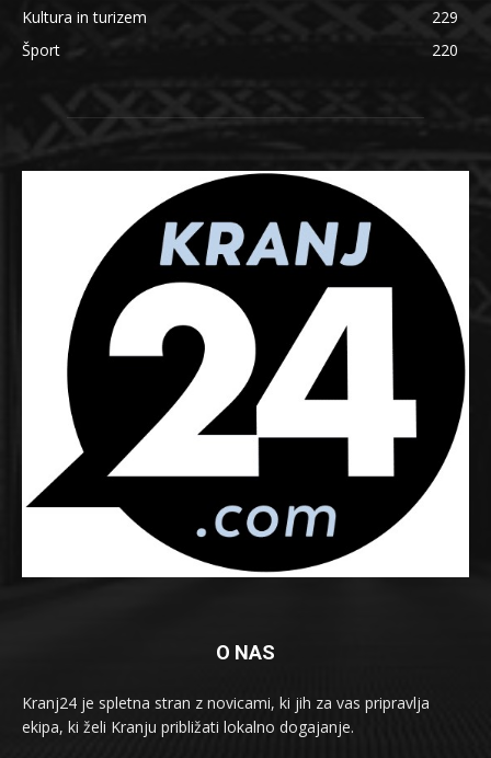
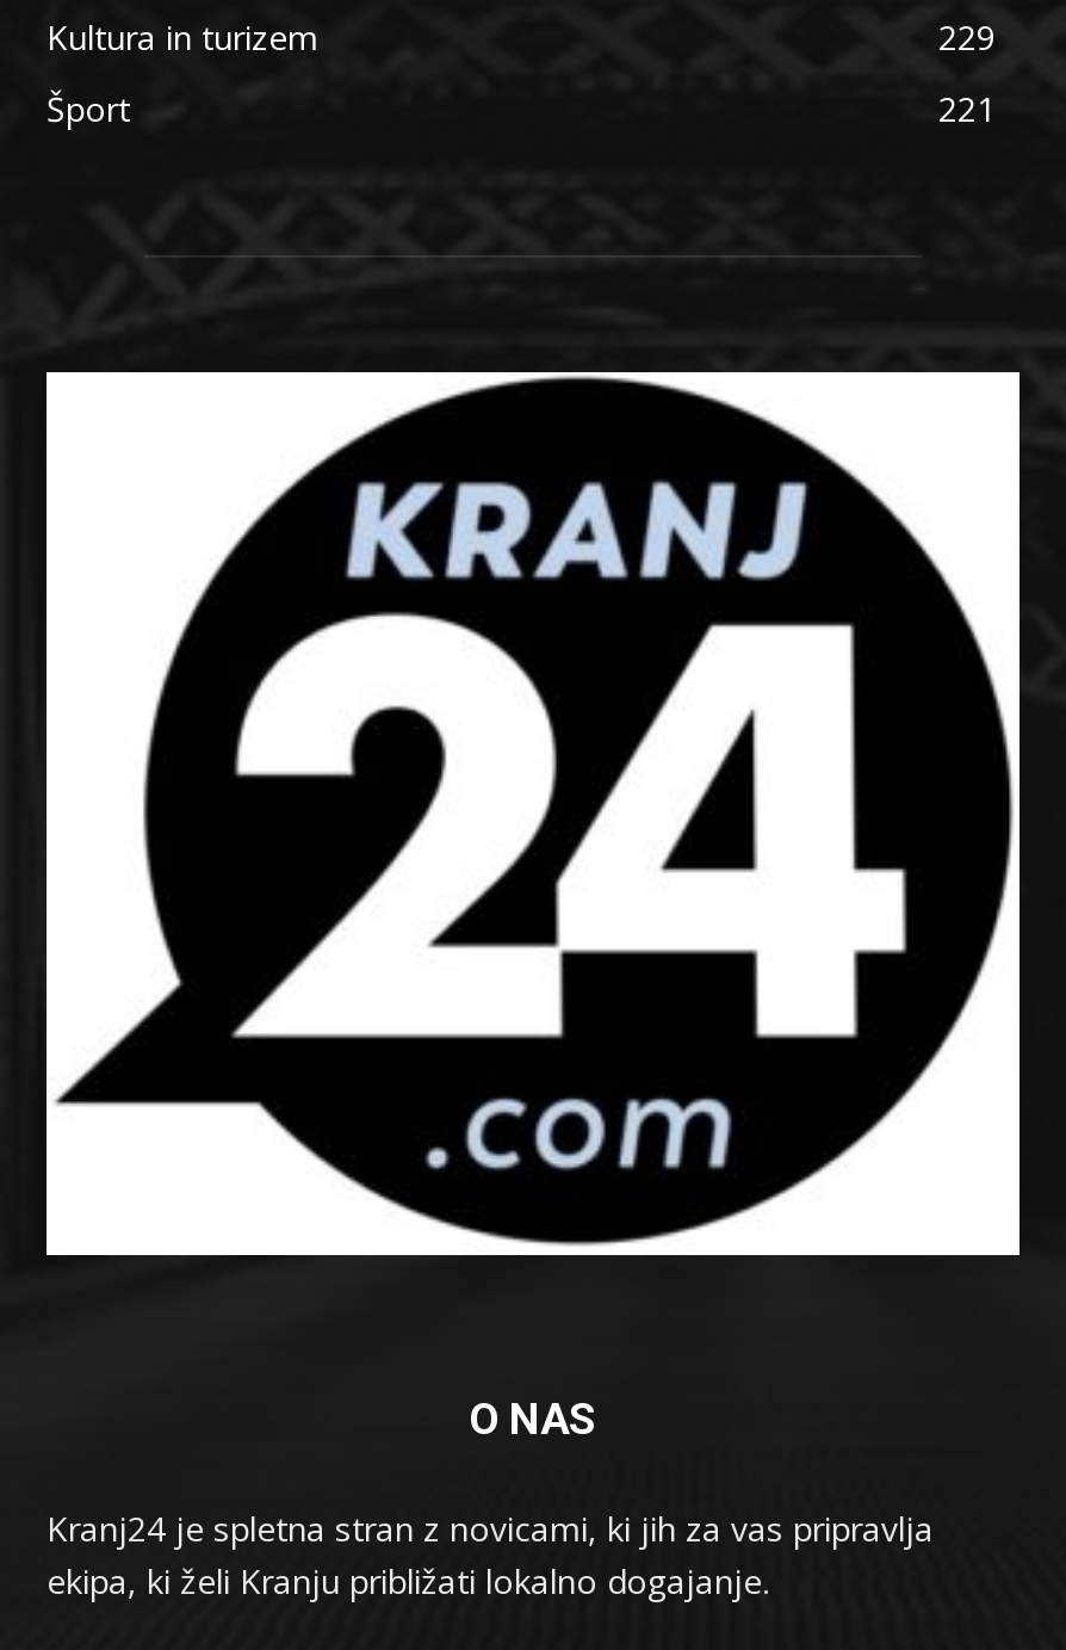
[432,40,458,61] 220 -> [938,87,996,132] 221

